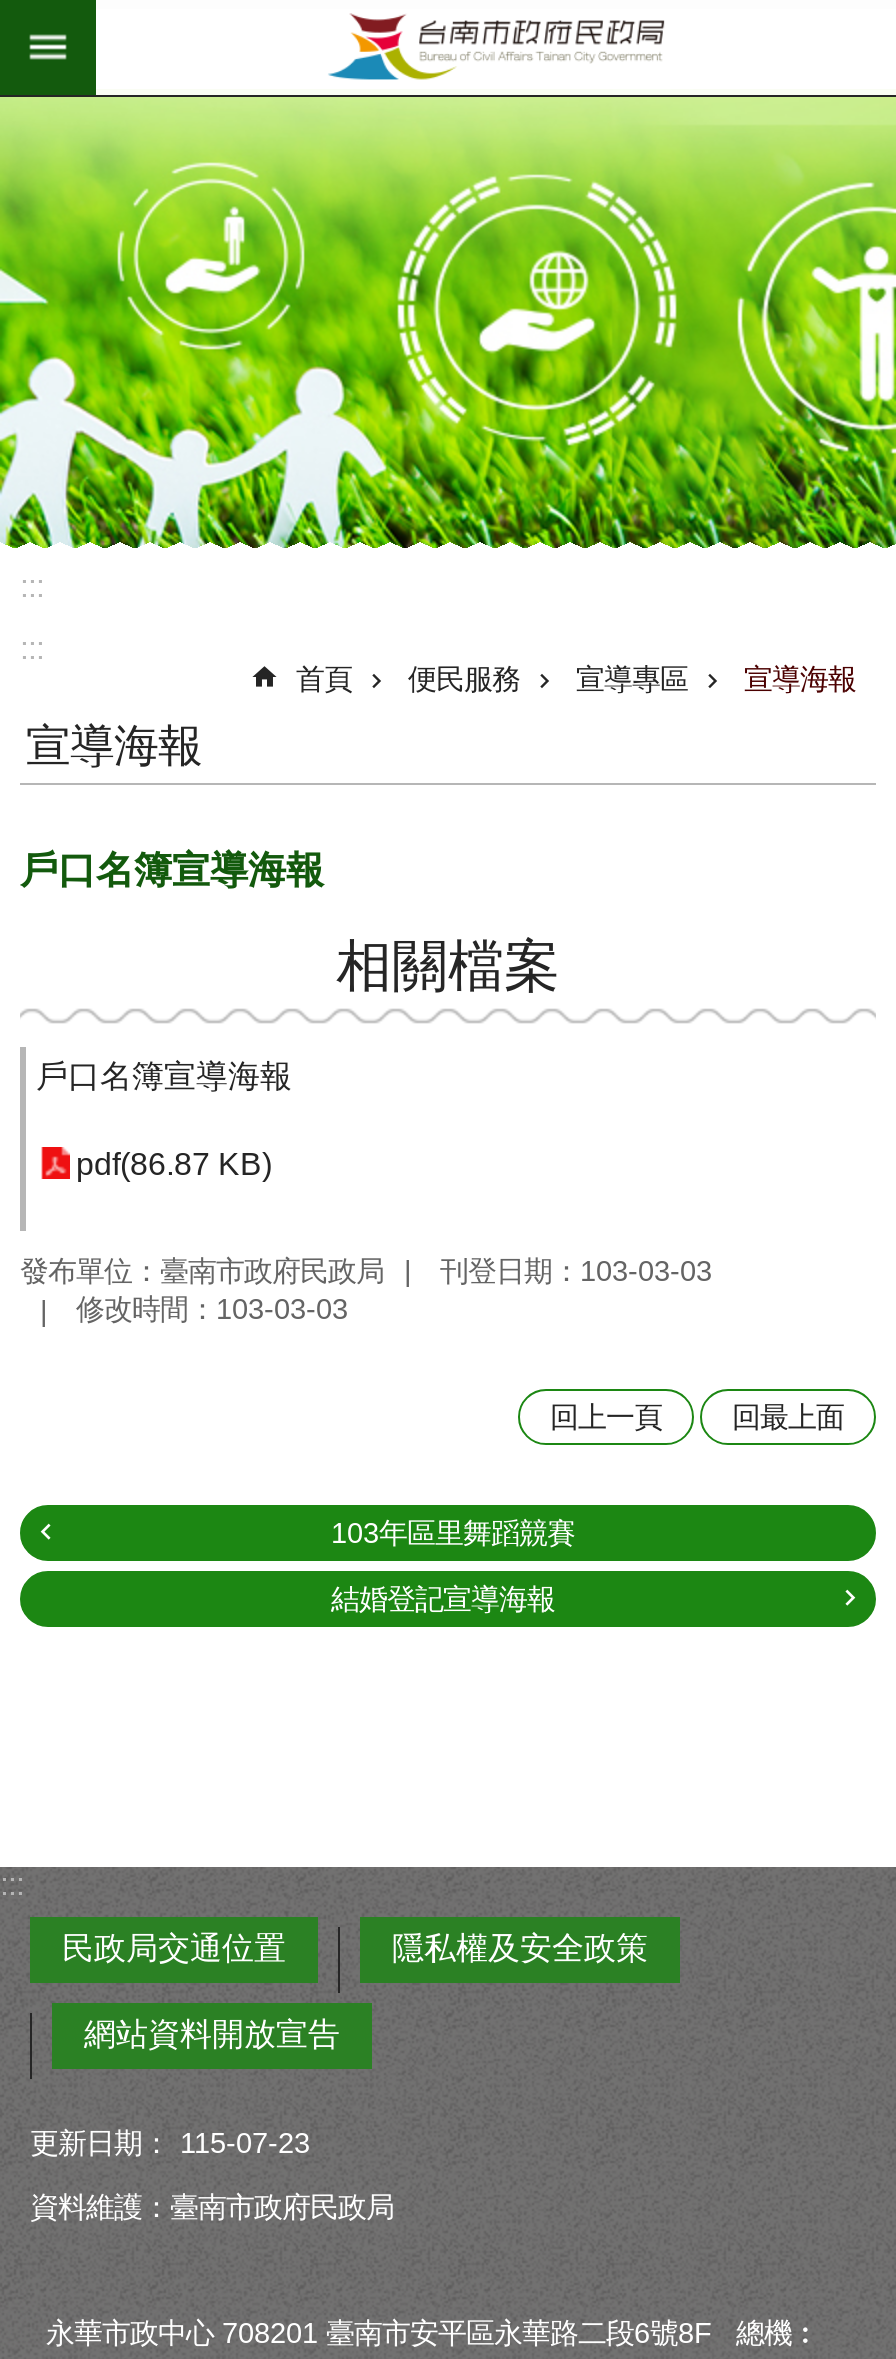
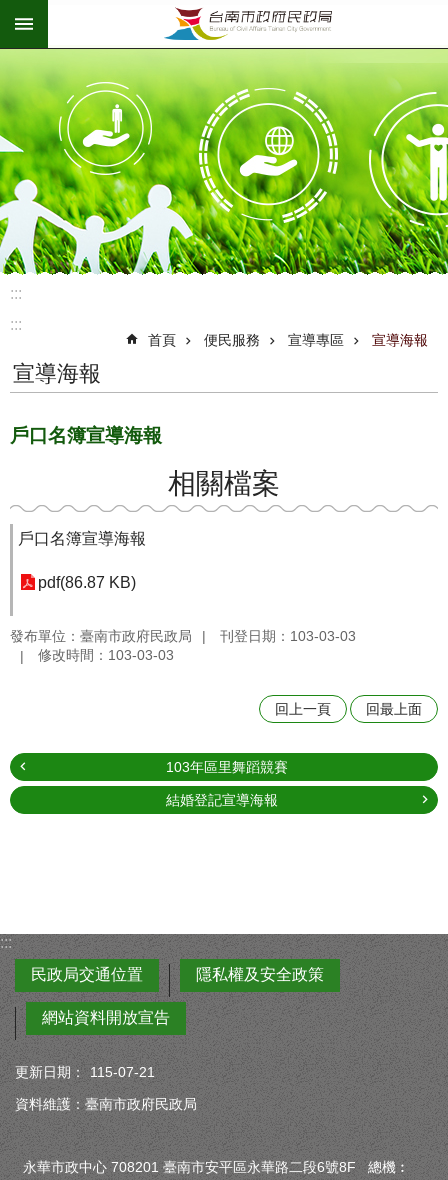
[30,2128,310,2160] 更新日期： 115-07-23 -> [15,1064,155,1080] 更新日期： 115-07-21

